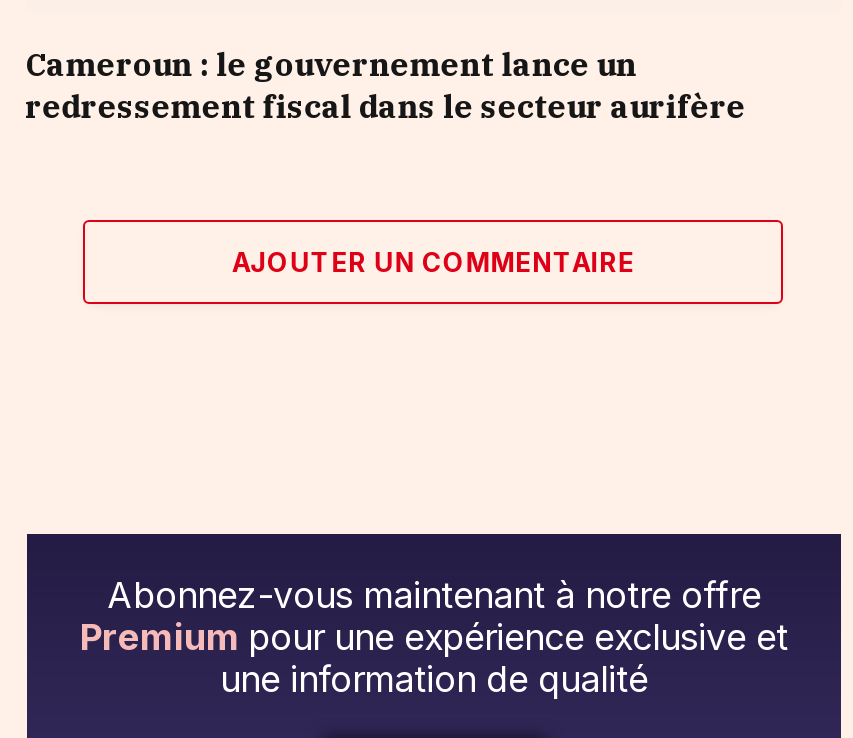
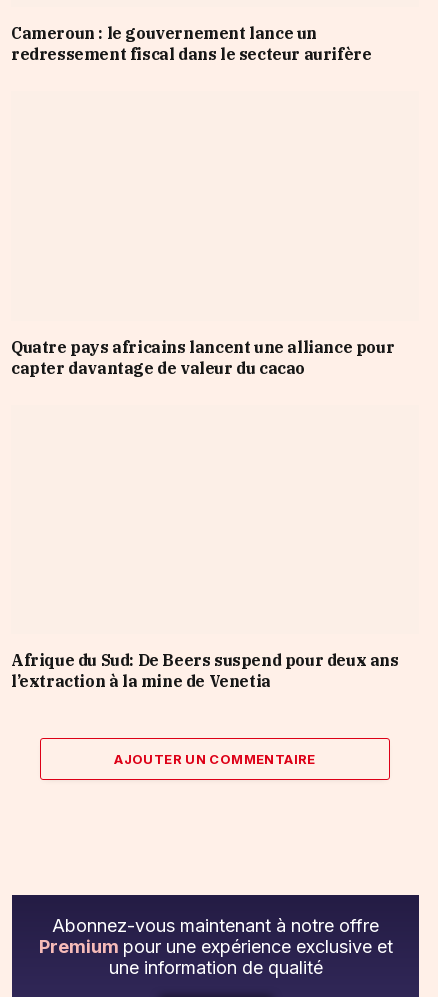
none -> [11,337,394,378] Quatre pays africains lancent une alliance pour | capter davantage de valeur du cacao
none -> [11,650,399,691] Afrique du Sud: De Beers suspend pour deux ans | l’extraction à la mine de Venetia

